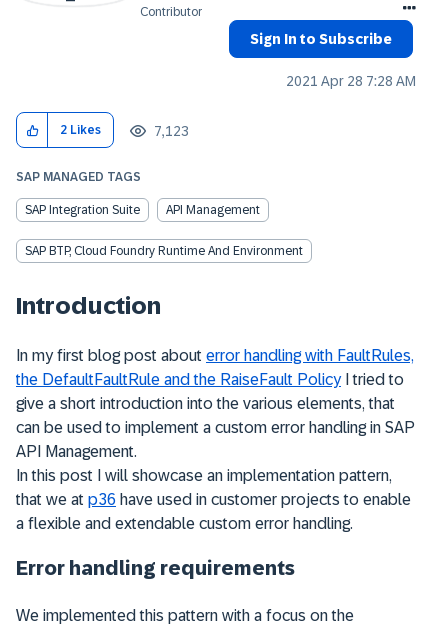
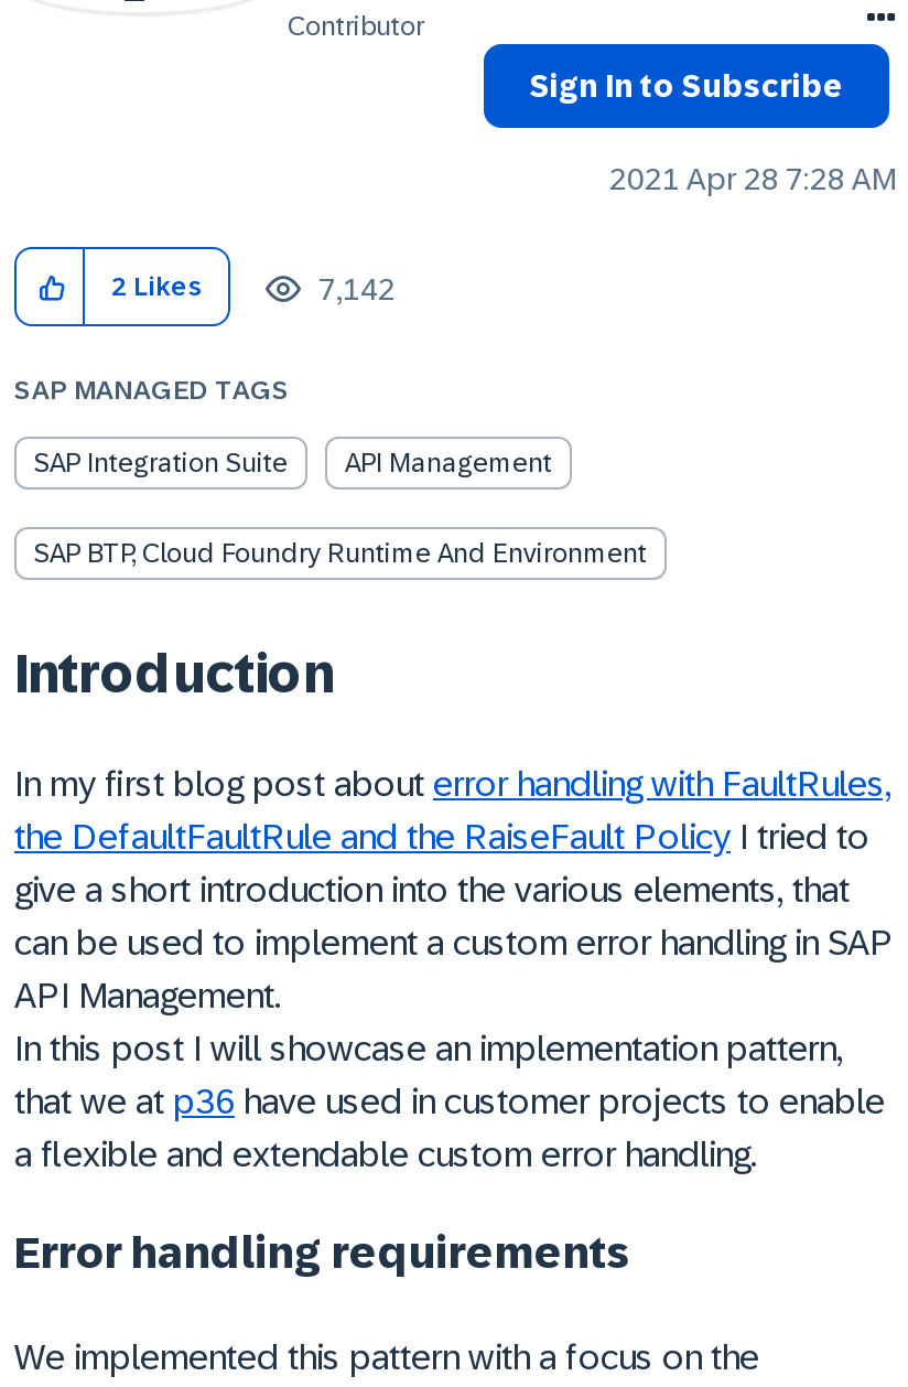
[154,123,189,139] 7,123 -> [318,271,396,306] 7,142

